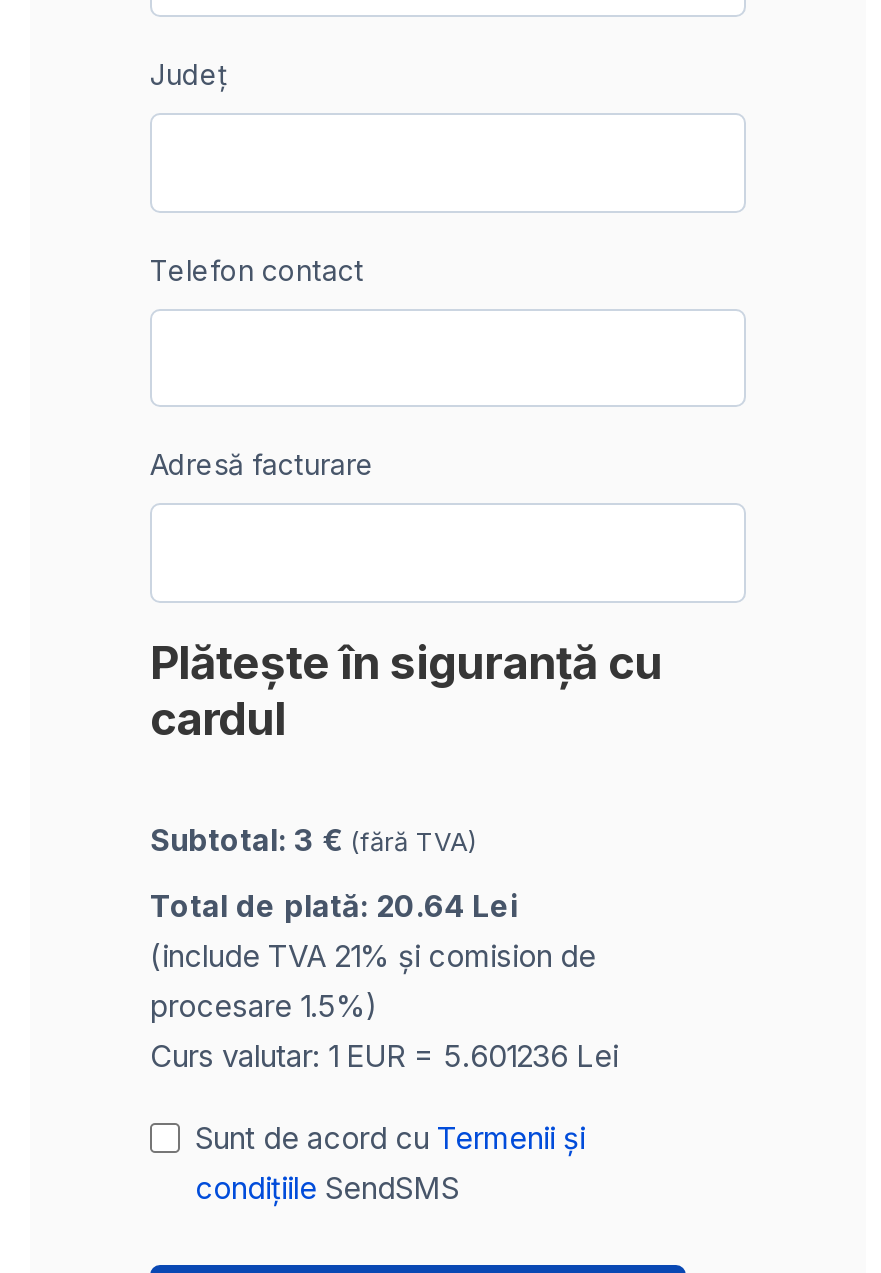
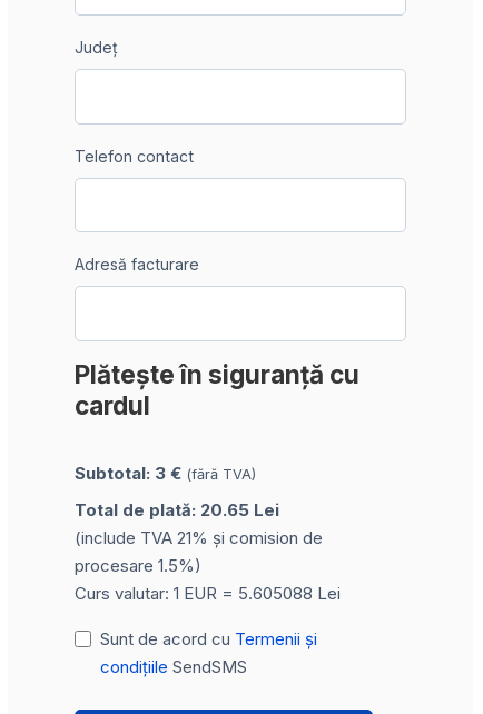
[150,887,518,925] Total de plată: 20.64 Lei -> [75,499,279,520] Total de plată: 20.65 Lei
[150,1037,618,1075] Curs valutar: 1 EUR = 5.601236 Lei -> [75,583,341,604] Curs valutar: 1 EUR = 5.605088 Lei

